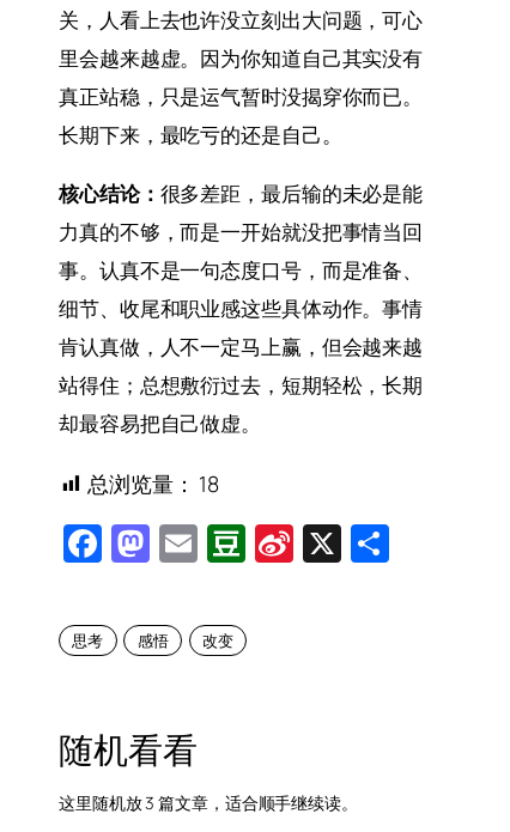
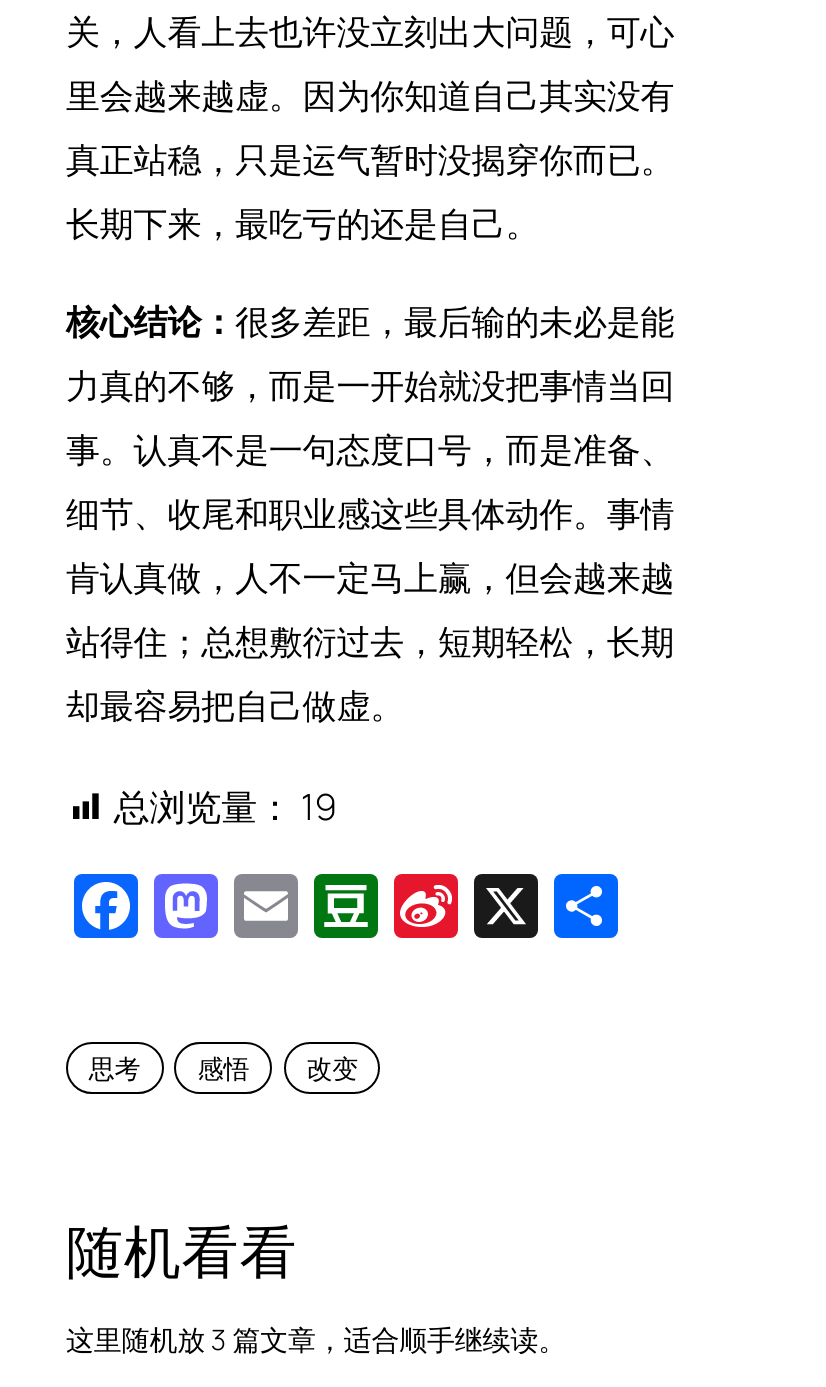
[87,470,219,498] 总浏览量： 18 -> [114,782,336,830] 总浏览量： 19

